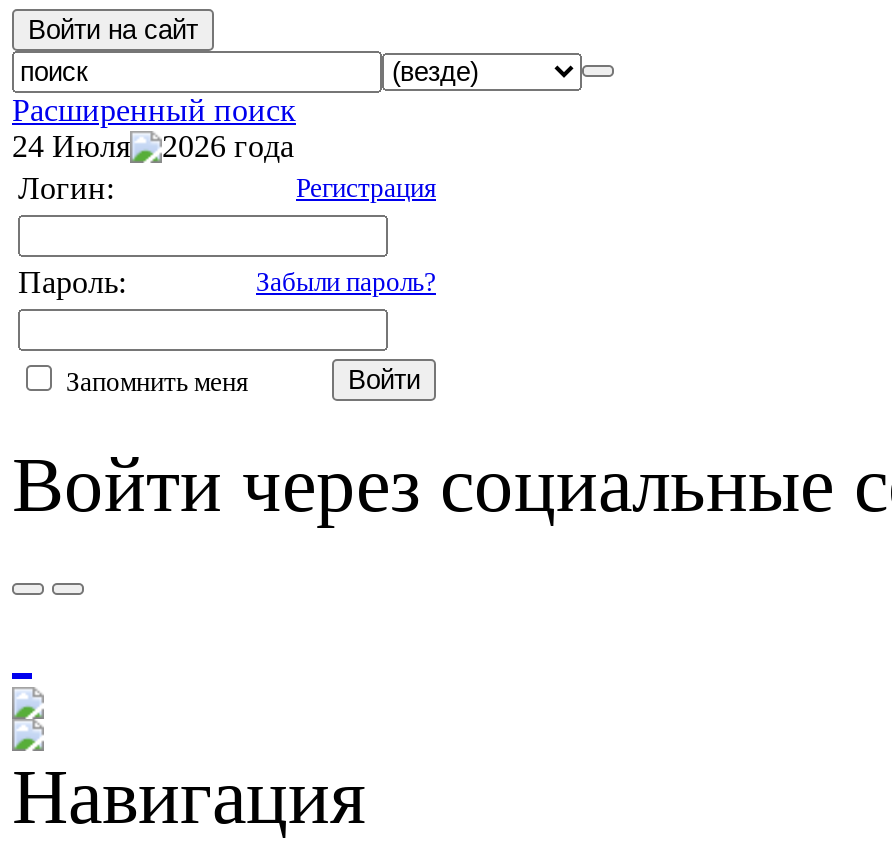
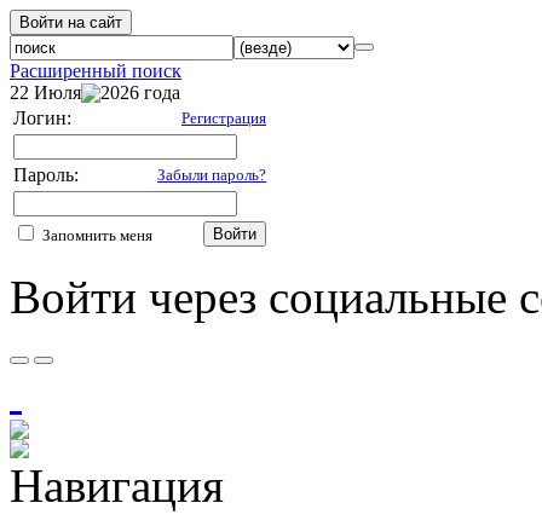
[12,129,294,163] 24 Июля 2026 года -> [10,82,180,103] 22 Июля 2026 года

